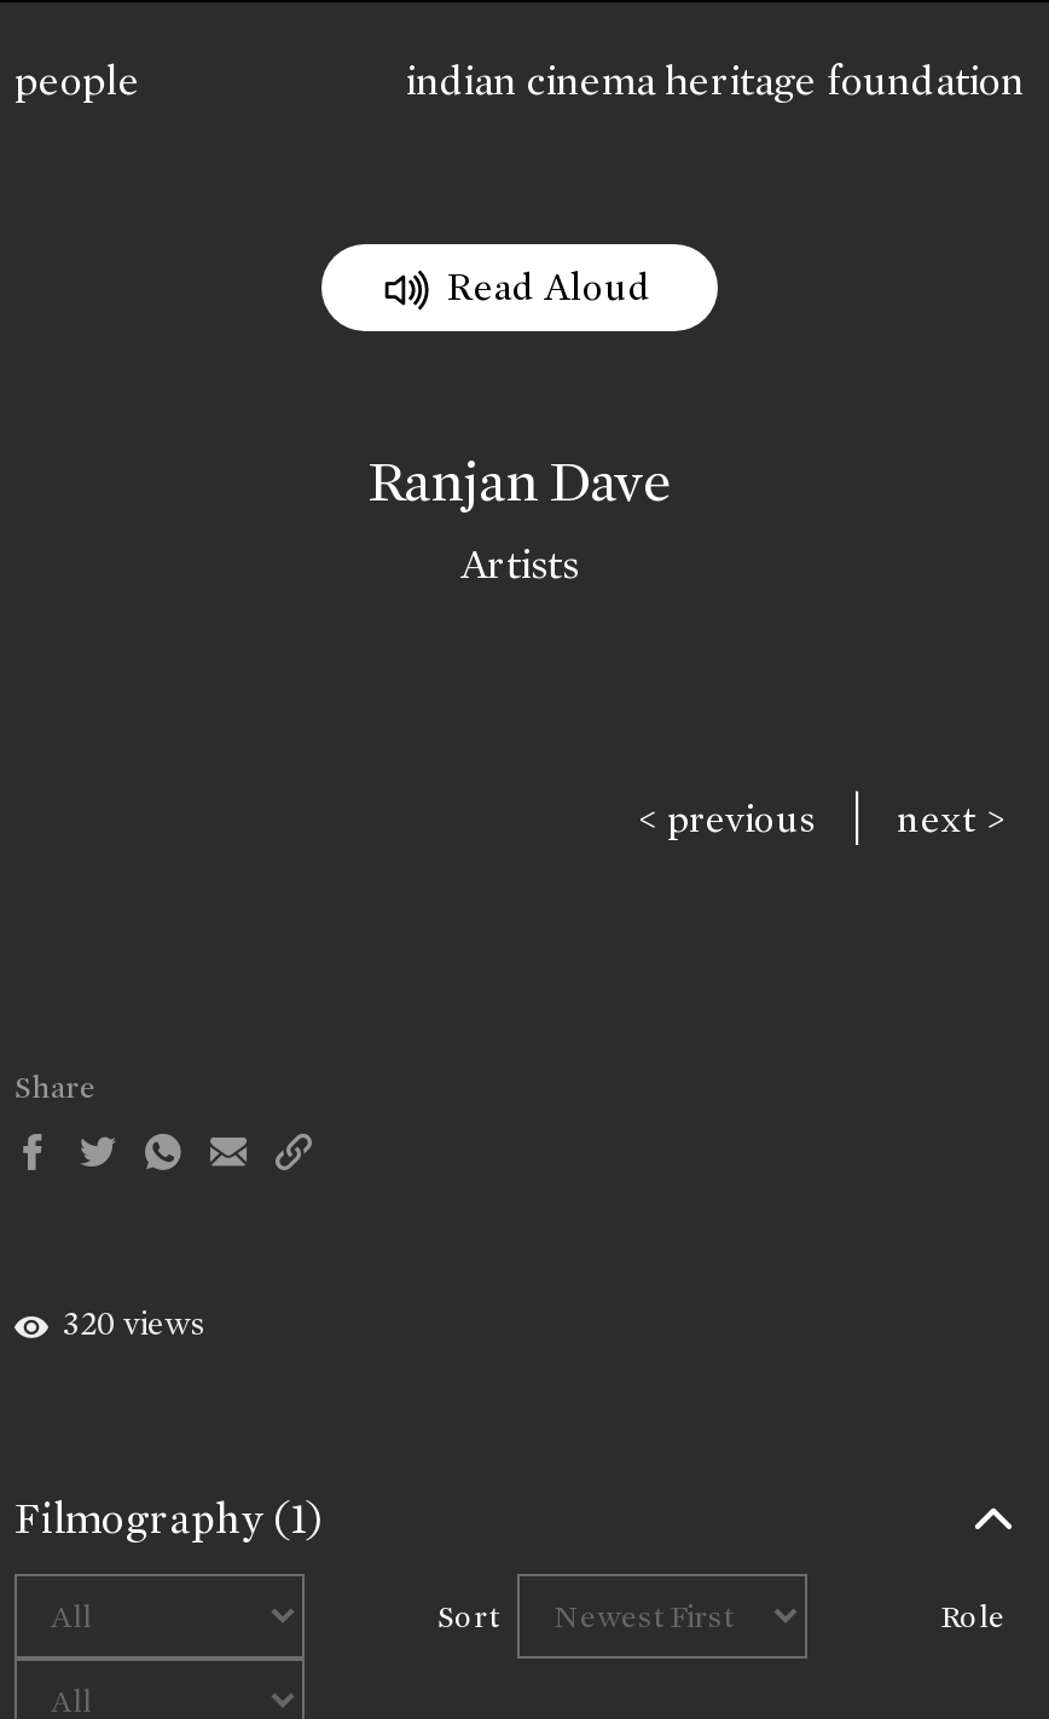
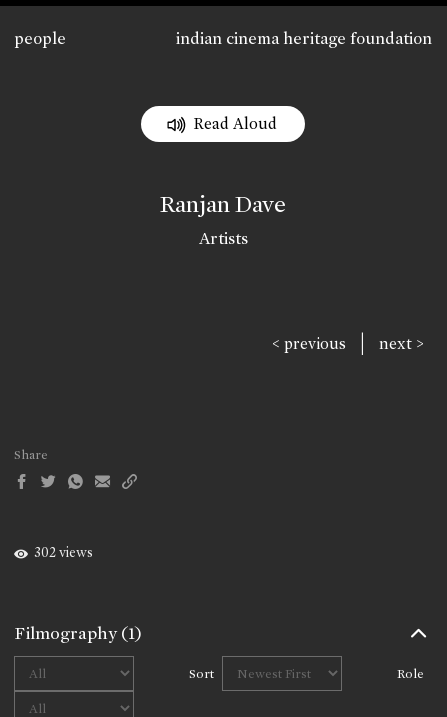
[56,1304,205,1345] 320 views -> [31,544,93,561] 302 views

